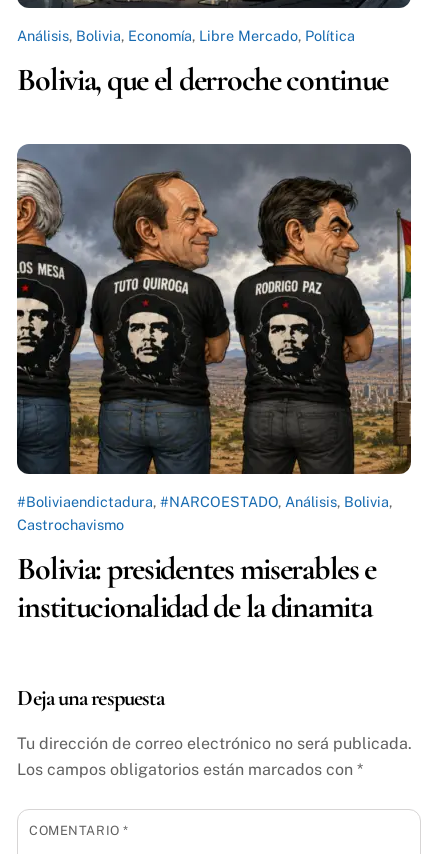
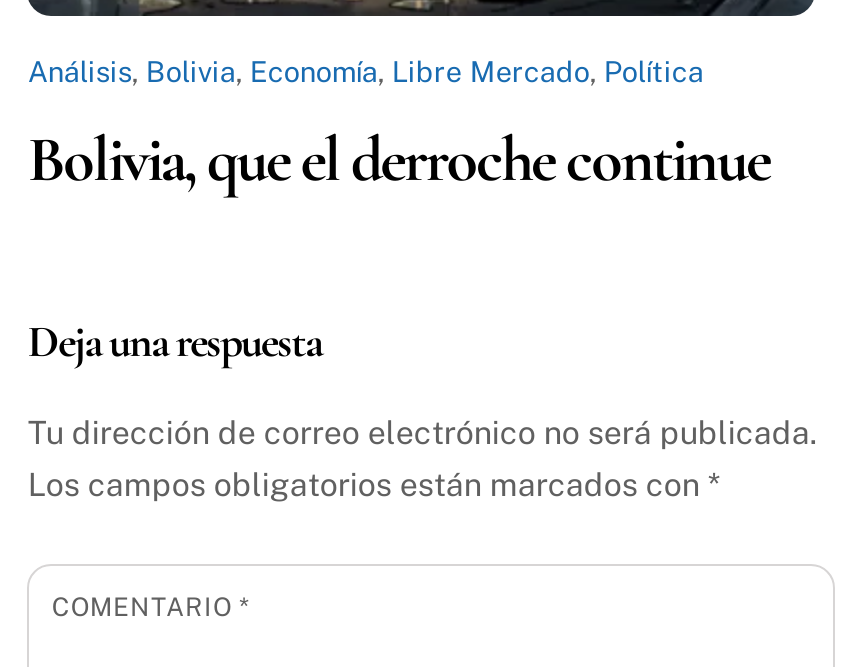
[16,143,412,626] [image] | #Boliviaendictadura, #NARCOESTADO, Análisis, Bolivia, | Castrochavismo | Bolivia: presidentes miserables e | institucionalidad de la dinamita -> none

